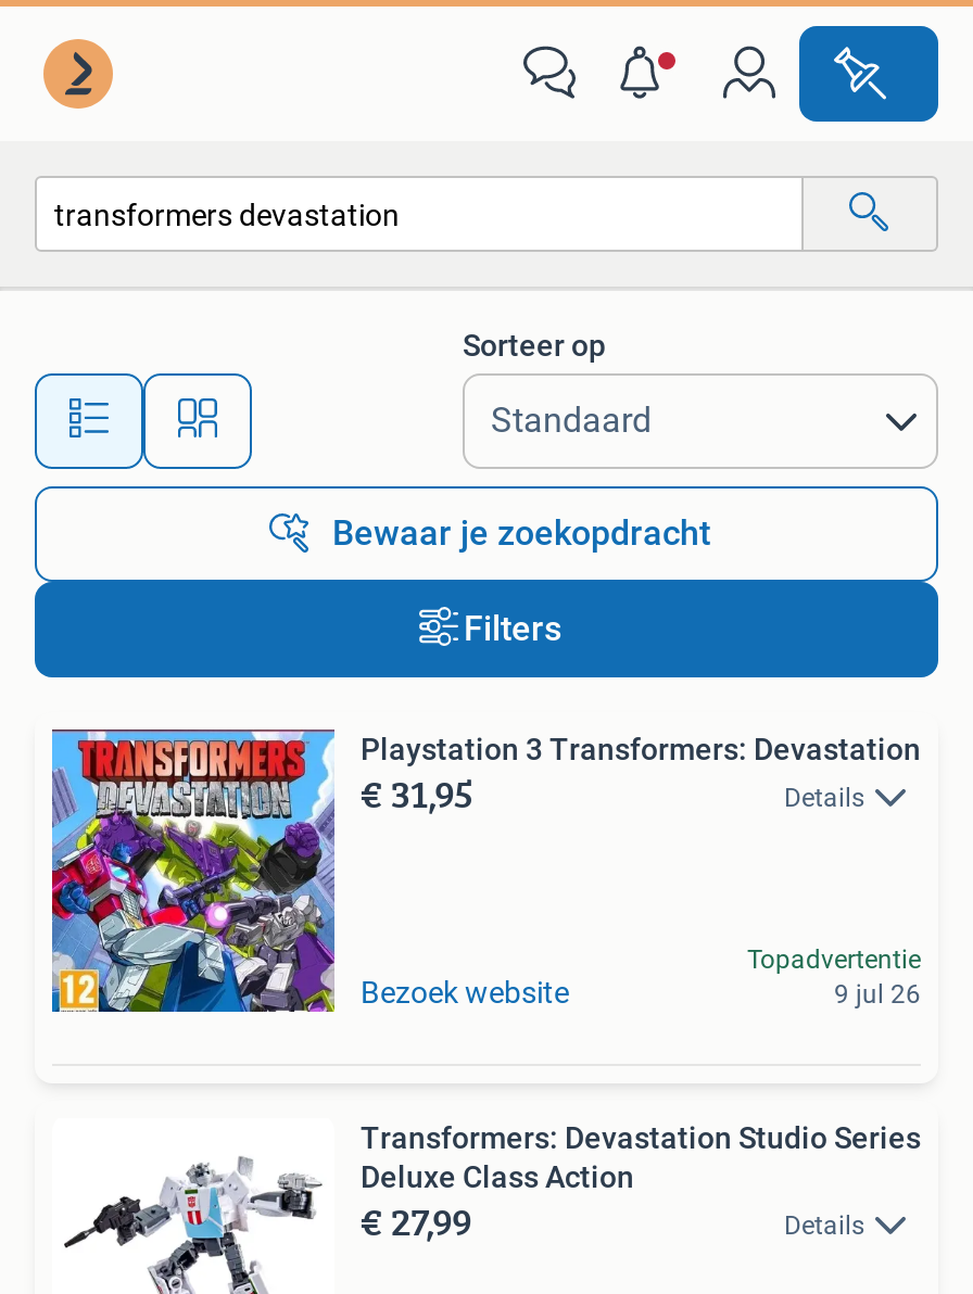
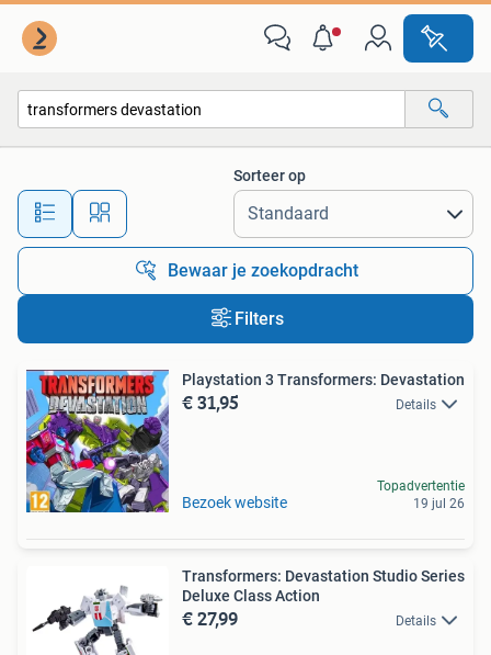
[834,979,921,1010] 9 jul 26 -> [413,496,465,511] 19 jul 26

